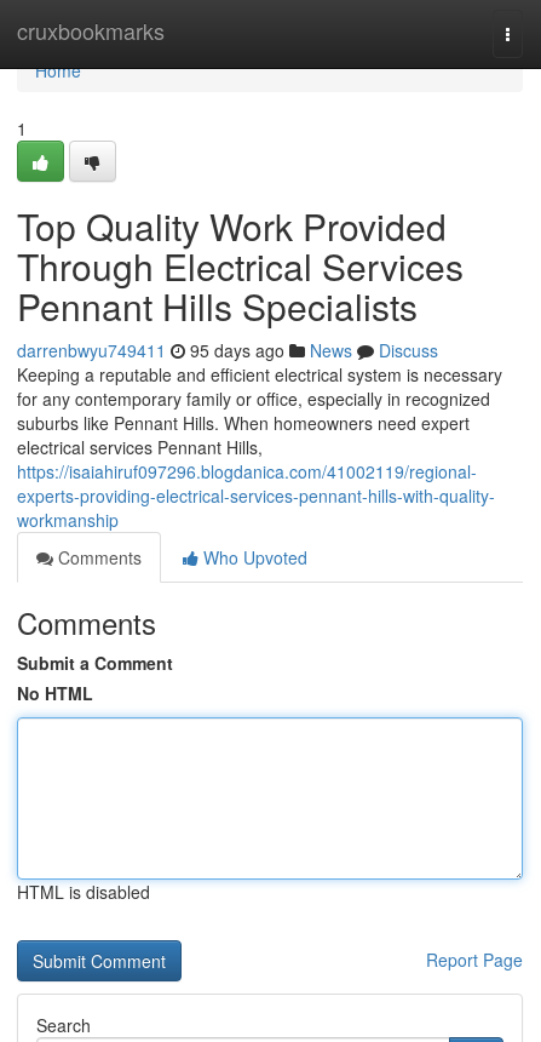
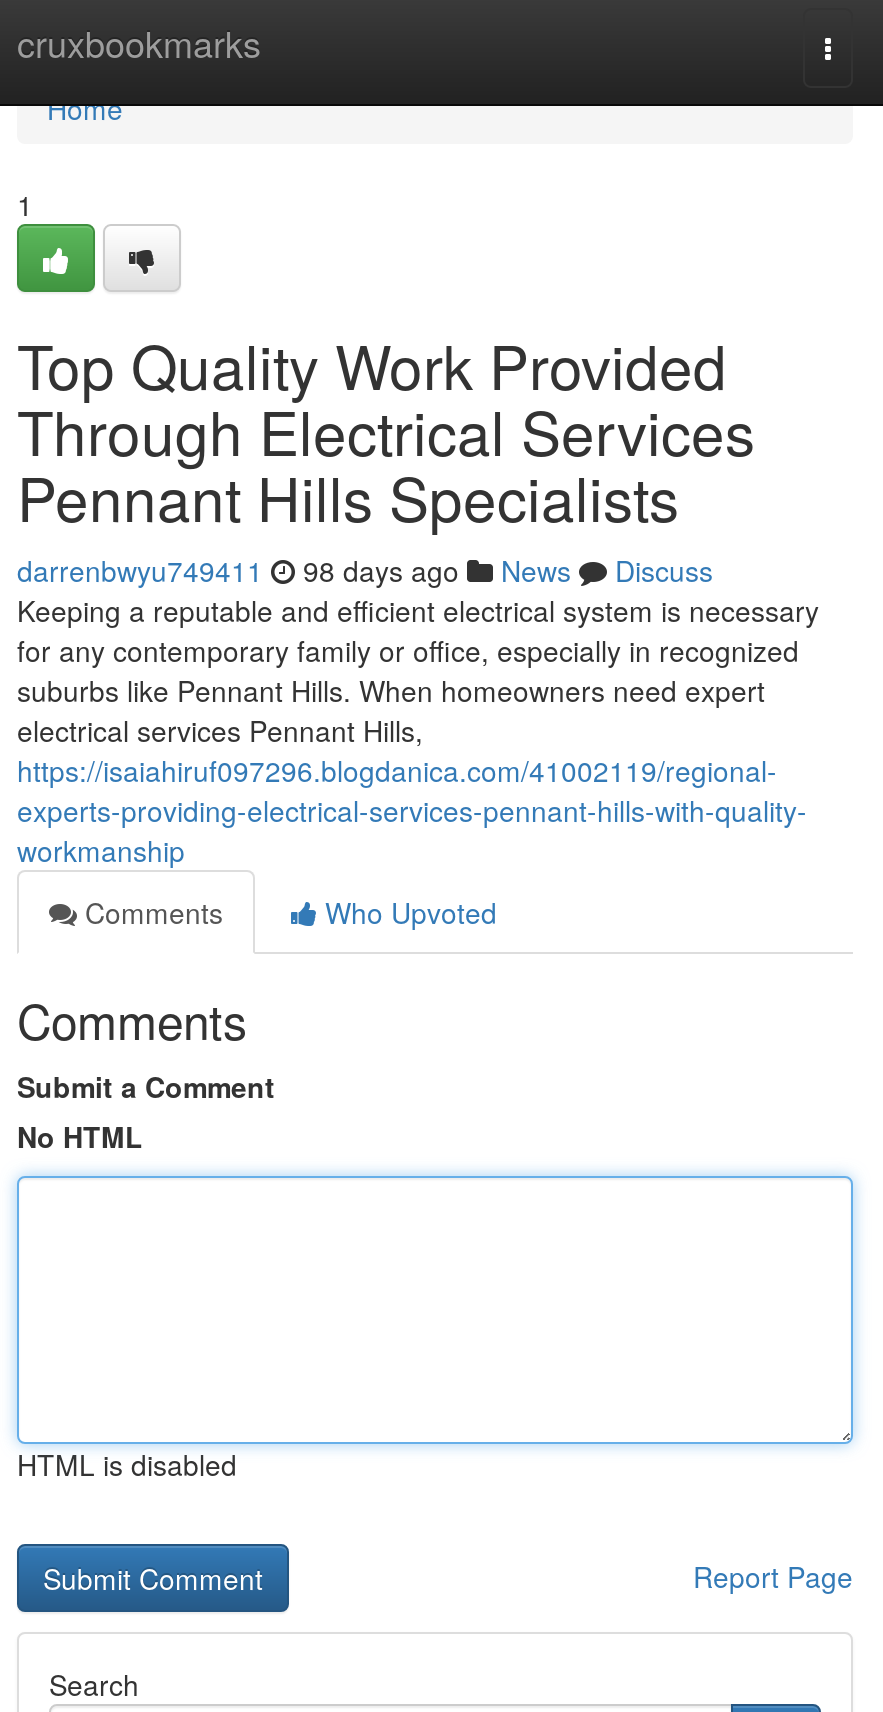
[17,338,438,362] darrenbwyu749411 95 days ago News Discuss -> [17,550,713,590] darrenbwyu749411 98 days ago News Discuss

